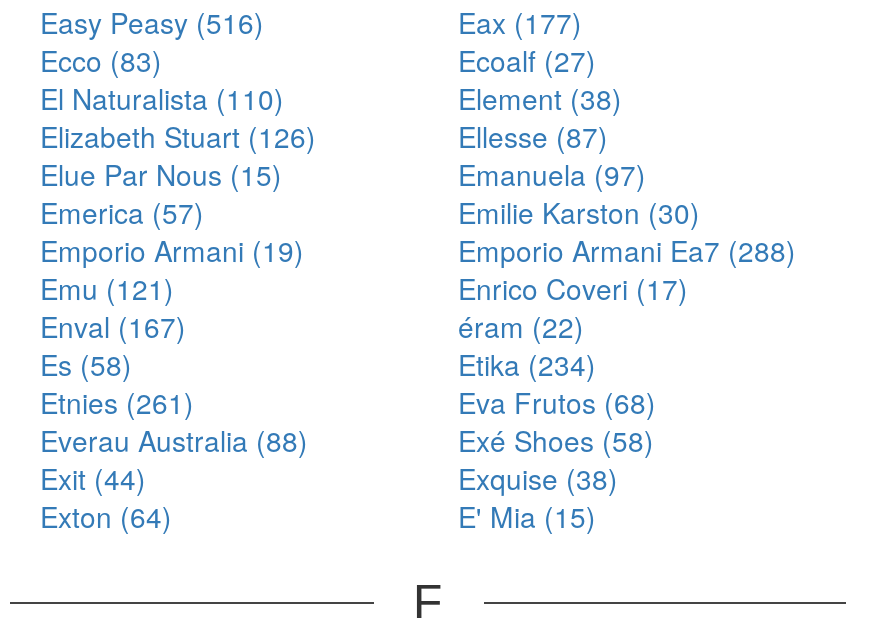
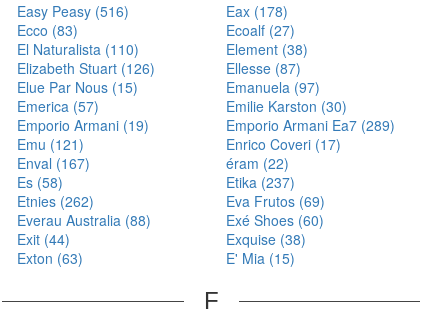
[458,2,582,42] Eax (177) -> [226,1,288,21] Eax (178)
[458,230,796,270] Emporio Armani Ea7 (288) -> [226,115,395,135] Emporio Armani Ea7 (289)
[458,344,596,384] Etika (234) -> [226,172,295,192] Etika (237)
[40,382,194,422] Etnies (261) -> [17,191,94,211] Etnies (262)
[458,382,656,422] Eva Frutos (68) -> [226,191,325,211] Eva Frutos (69)
[458,420,654,460] Exé Shoes (58) -> [226,210,324,230] Exé Shoes (60)
[40,496,172,536] Exton (64) -> [17,248,83,268] Exton (63)

